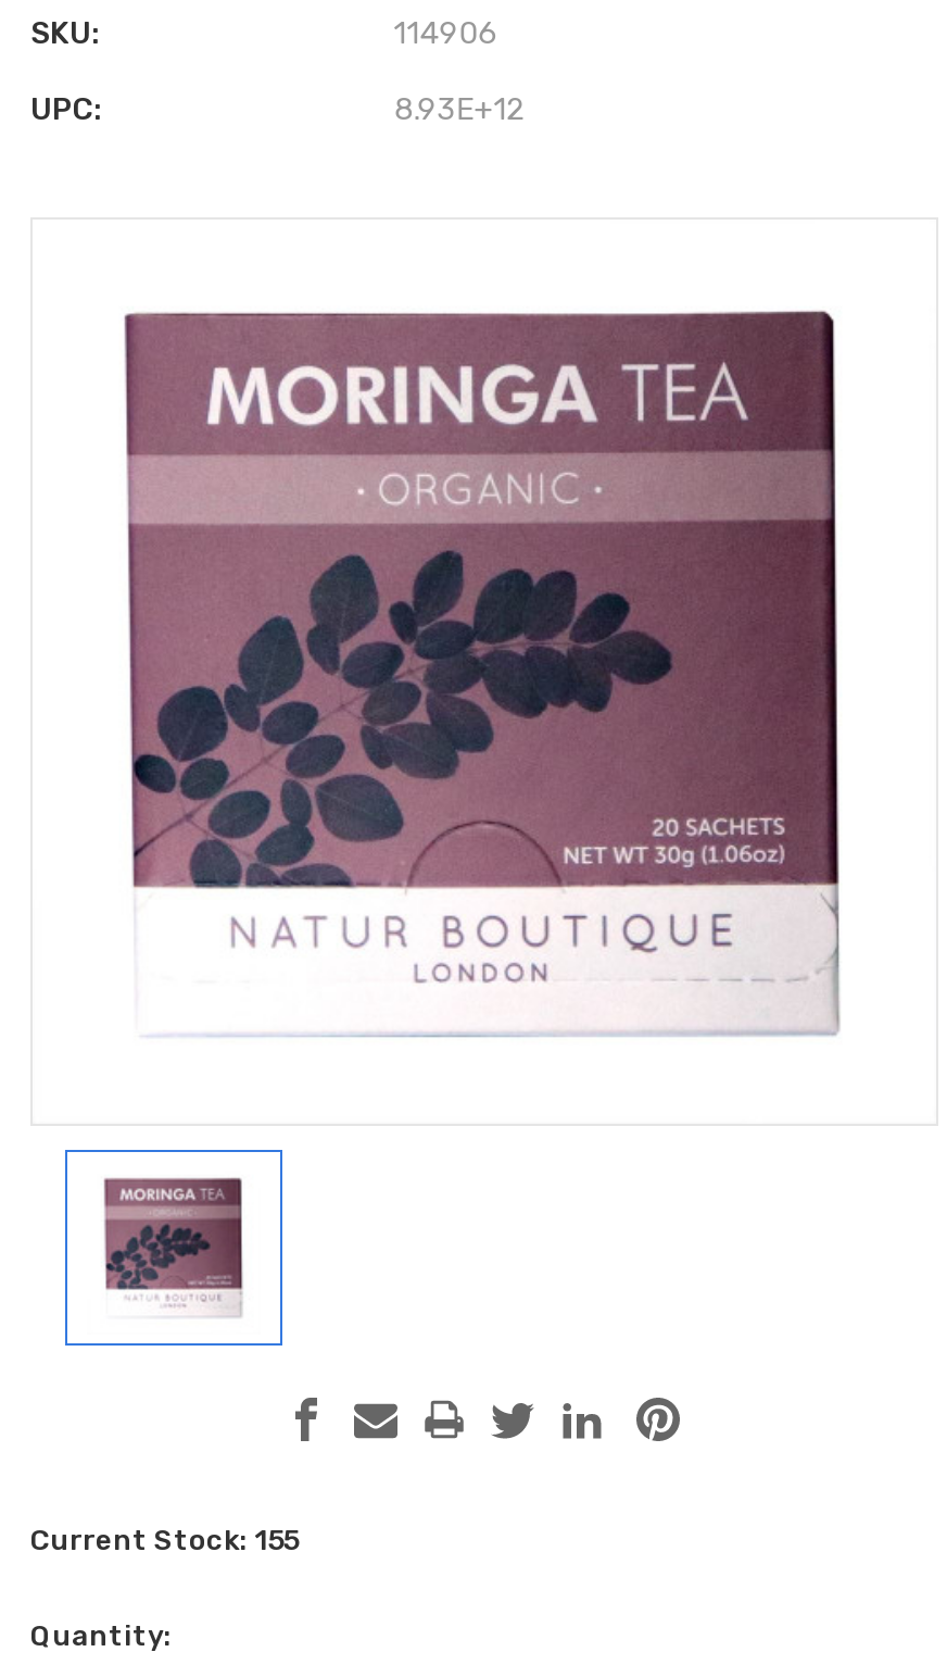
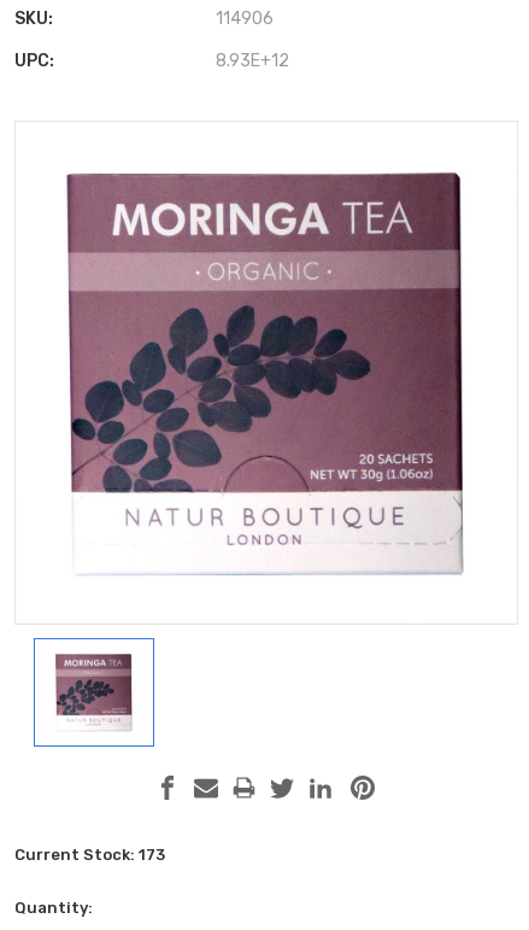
[30,1524,298,1556] Current Stock: 155 -> [14,846,165,864] Current Stock: 173

